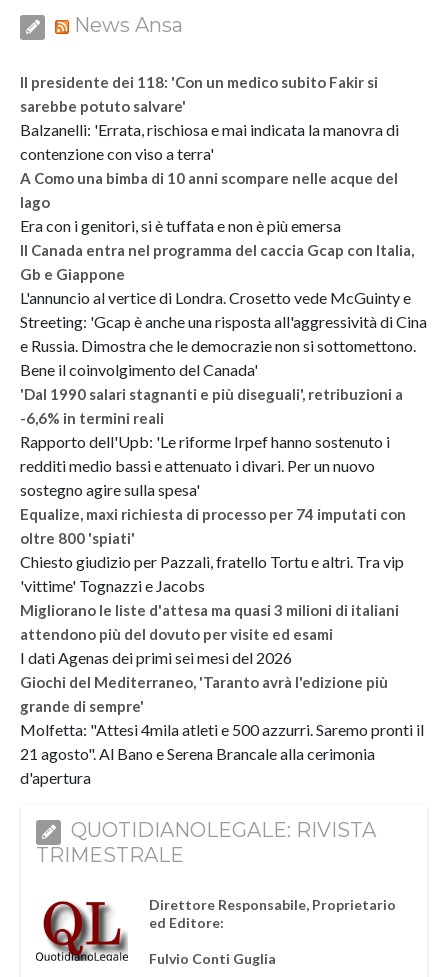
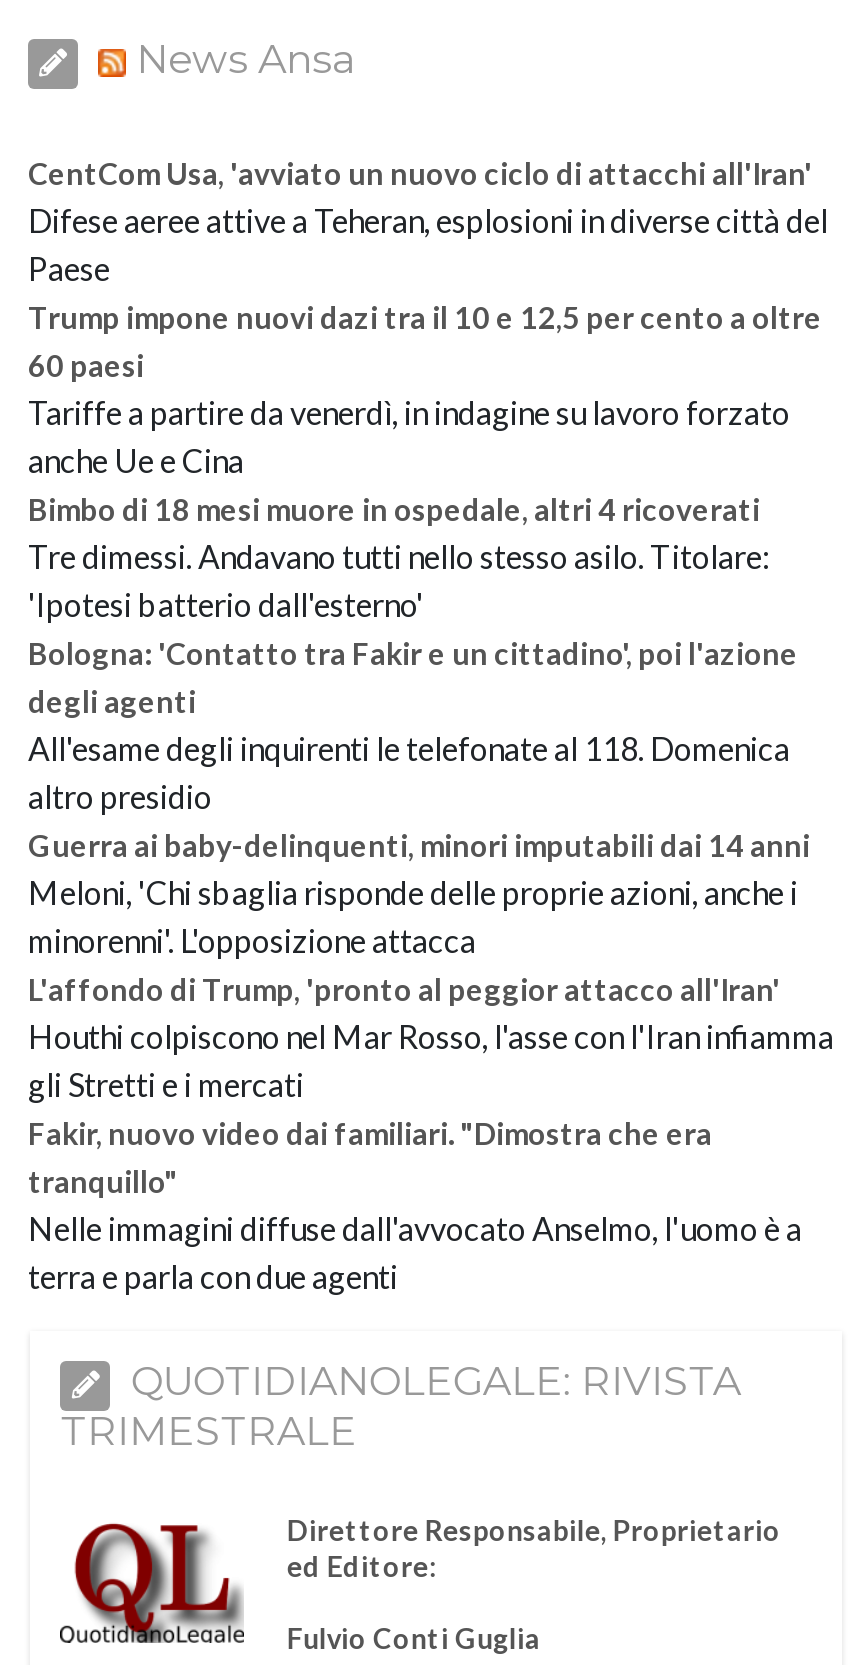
[20,73,427,787] Il presidente dei 118: 'Con un medico subito Fakir si | sarebbe potuto salvare' | Balzanelli: 'Errata, rischiosa e mai indicata la manovra di | contenzione con viso a terra' | A Como una bimba di 10 anni scompare nelle acque del | lago | Era con i genitori, si è tuffata e non è più emersa | Il Canada entra nel programma del caccia Gcap con Italia, | Gb e Giappone | L'annuncio al vertice di Londra. Crosetto vede McGuinty e | Streeting: 'Gcap è anche una risposta all'aggressività di Cina | e Russia. Dimostra che le democrazie non si sottomettono. | Bene il coinvolgimento del Canada' | 'Dal 1990 salari stagnanti e più diseguali', retribuzioni a | -6,6% in termini reali | Rapporto dell'Upb: 'Le riforme Irpef hanno sostenuto i | redditi medio bassi e attenuato i divari. Per un nuovo | sostegno agire sulla spesa' | Equalize, maxi richiesta di processo per 74 imputati con | oltre 800 'spiati' | Chiesto giudizio per Pazzali, fratello Tortu e altri. Tra vip | 'vittime' Tognazzi e Jacobs | Migliorano le liste d'attesa ma quasi 3 milioni di italiani | attendono più del dovuto per visite ed esami | I dati Agenas dei primi sei mesi del 2026 | Giochi del Mediterraneo, 'Taranto avrà l'edizione più | grande di sempre' | Molfetta: "Attesi 4mila atleti e 500 azzurri. Saremo pronti il | 21 agosto". Al Bano e Serena Brancale alla cerimonia | d'apertura -> [28,155,834,1295] CentCom Usa, 'avviato un nuovo ciclo di attacchi all'Iran' | Difese aeree attive a Teheran, esplosioni in diverse città del | Paese | Trump impone nuovi dazi tra il 10 e 12,5 per cento a oltre | 60 paesi | Tariffe a partire da venerdì, in indagine su lavoro forzato | anche Ue e Cina | Bimbo di 18 mesi muore in ospedale, altri 4 ricoverati | Tre dimessi. Andavano tutti nello stesso asilo. Titolare: | 'Ipotesi batterio dall'esterno' | Bologna: 'Contatto tra Fakir e un cittadino', poi l'azione | degli agenti | All'esame degli inquirenti le telefonate al 118. Domenica | altro presidio | Guerra ai baby-delinquenti, minori imputabili dai 14 anni | Meloni, 'Chi sbaglia risponde delle proprie azioni, anche i | minorenni'. L'opposizione attacca | L'affondo di Trump, 'pronto al peggior attacco all'Iran' | Houthi colpiscono nel Mar Rosso, l'asse con l'Iran infiamma | gli Stretti e i mercati | Fakir, nuovo video dai familiari. "Dimostra che era | tranquillo" | Nelle immagini diffuse dall'avvocato Anselmo, l'uomo è a | terra e parla con due agenti

